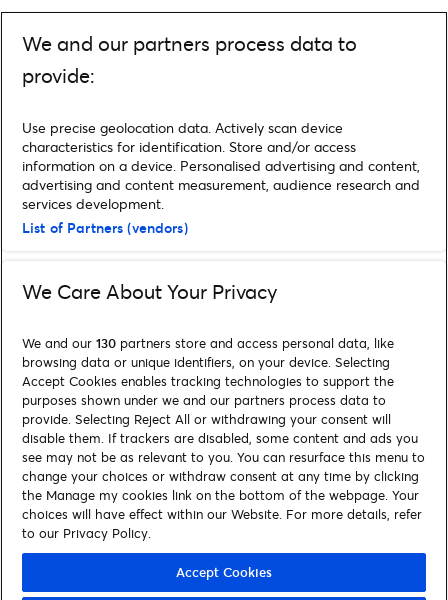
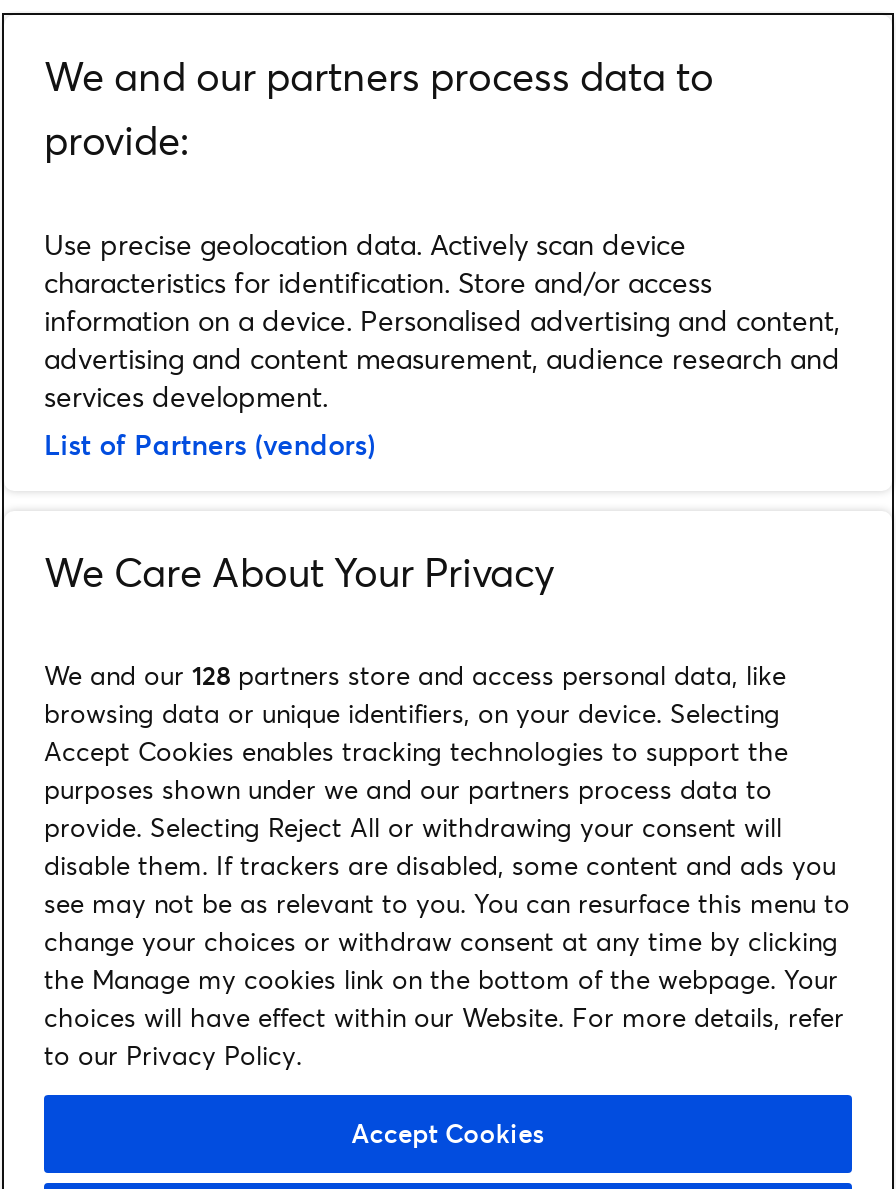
[22,334,394,352] We and our 130 partners store and access personal data, like -> [44,657,786,693] We and our 128 partners store and access personal data, like

